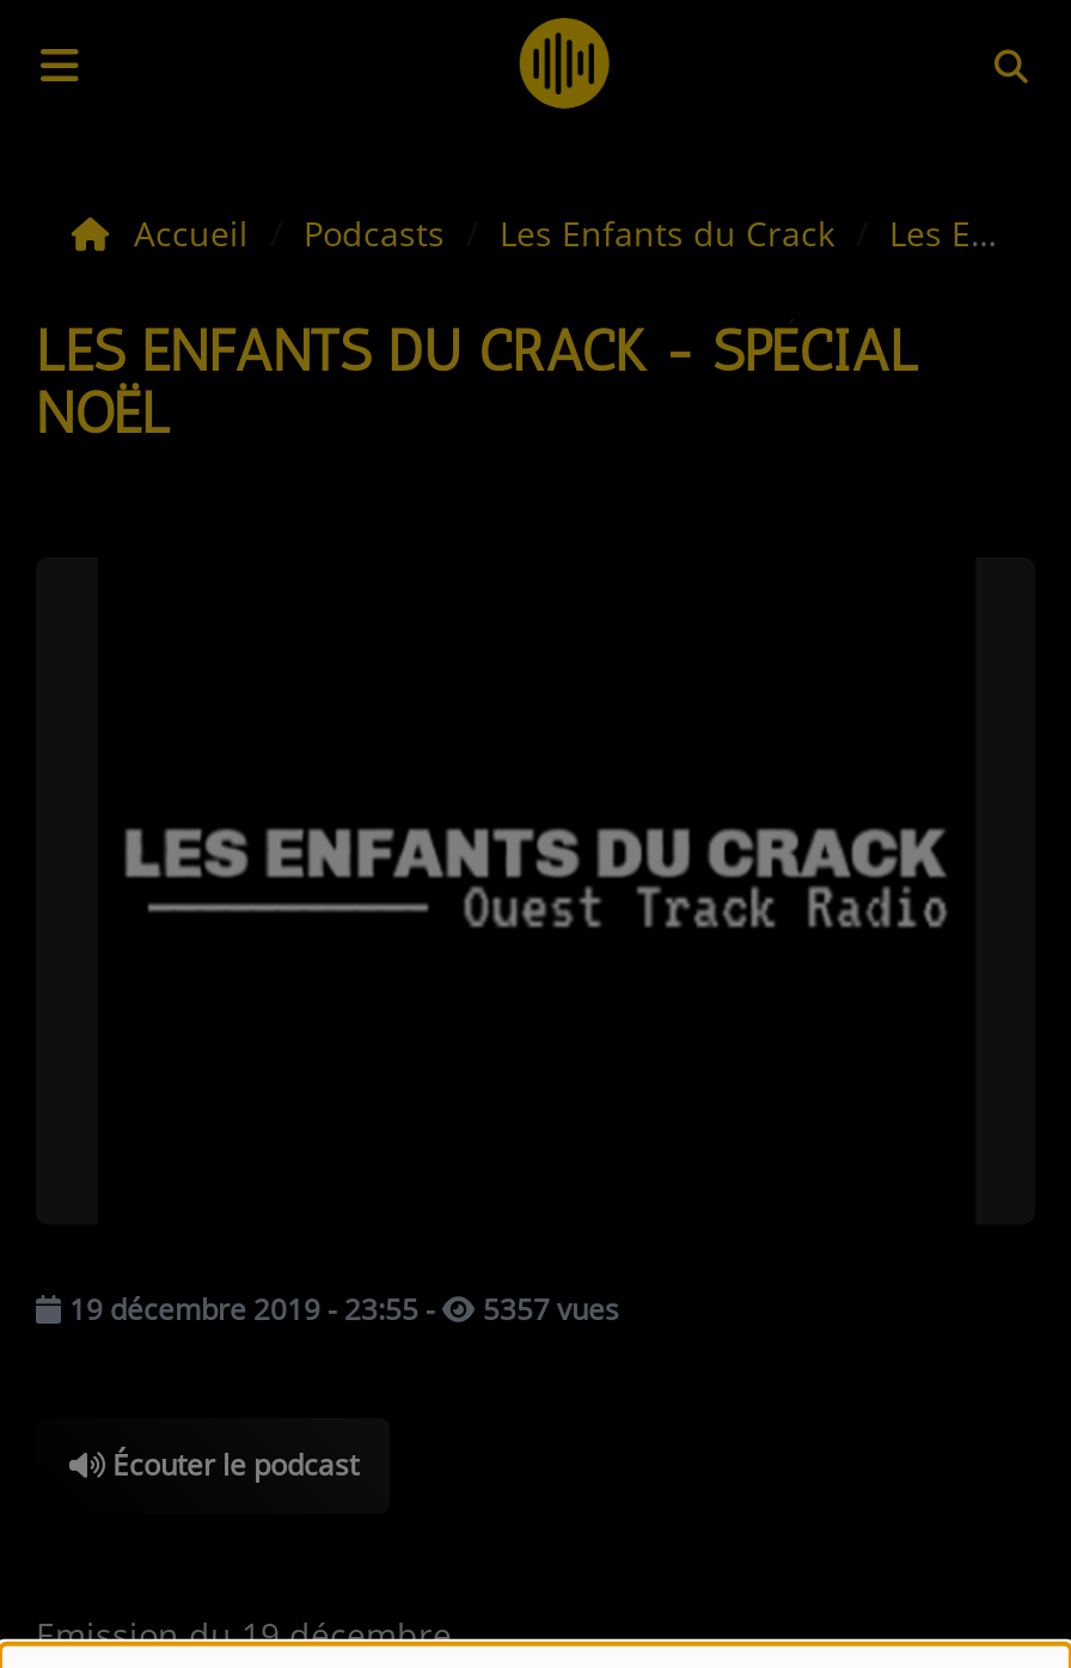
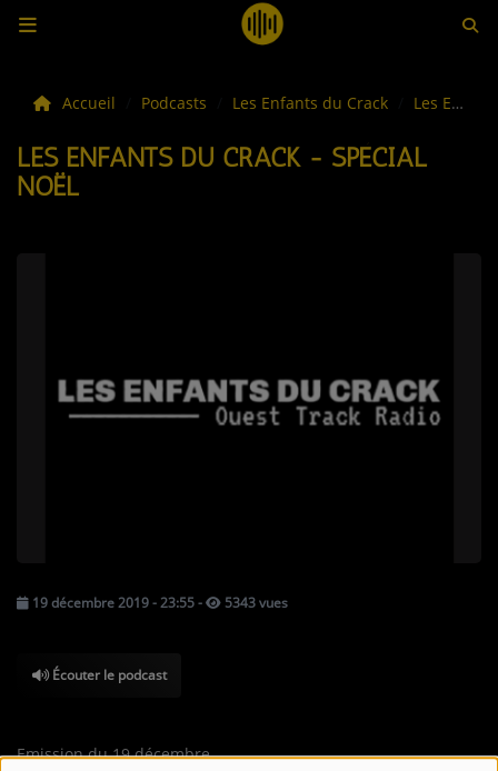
[476,1288,619,1328] 5357 vues -> [221,593,288,612] 5343 vues

